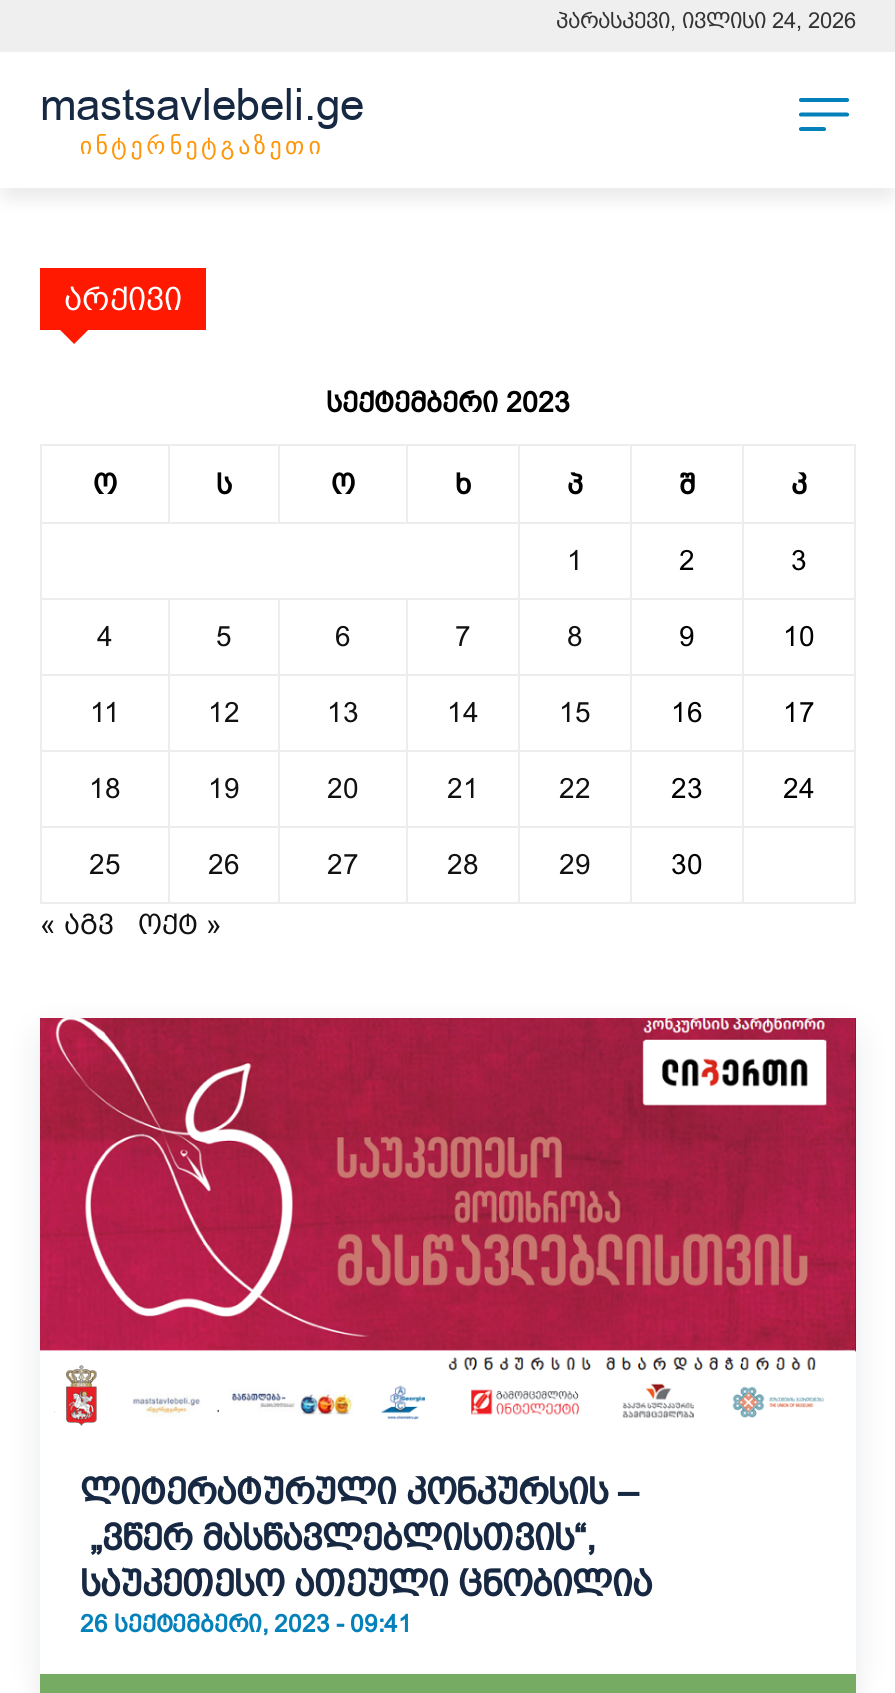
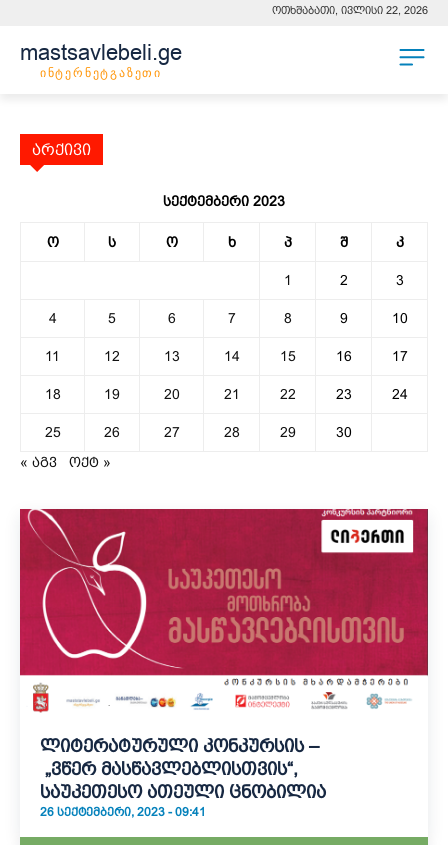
[556,8,856,32] პარასკევი, ივლისი 24, 2026 -> [272,4,428,16] ოთხშაბათი, ივლისი 22, 2026

